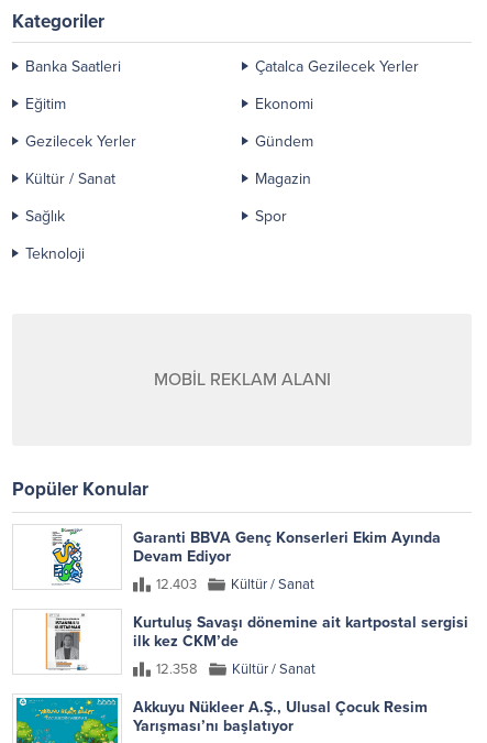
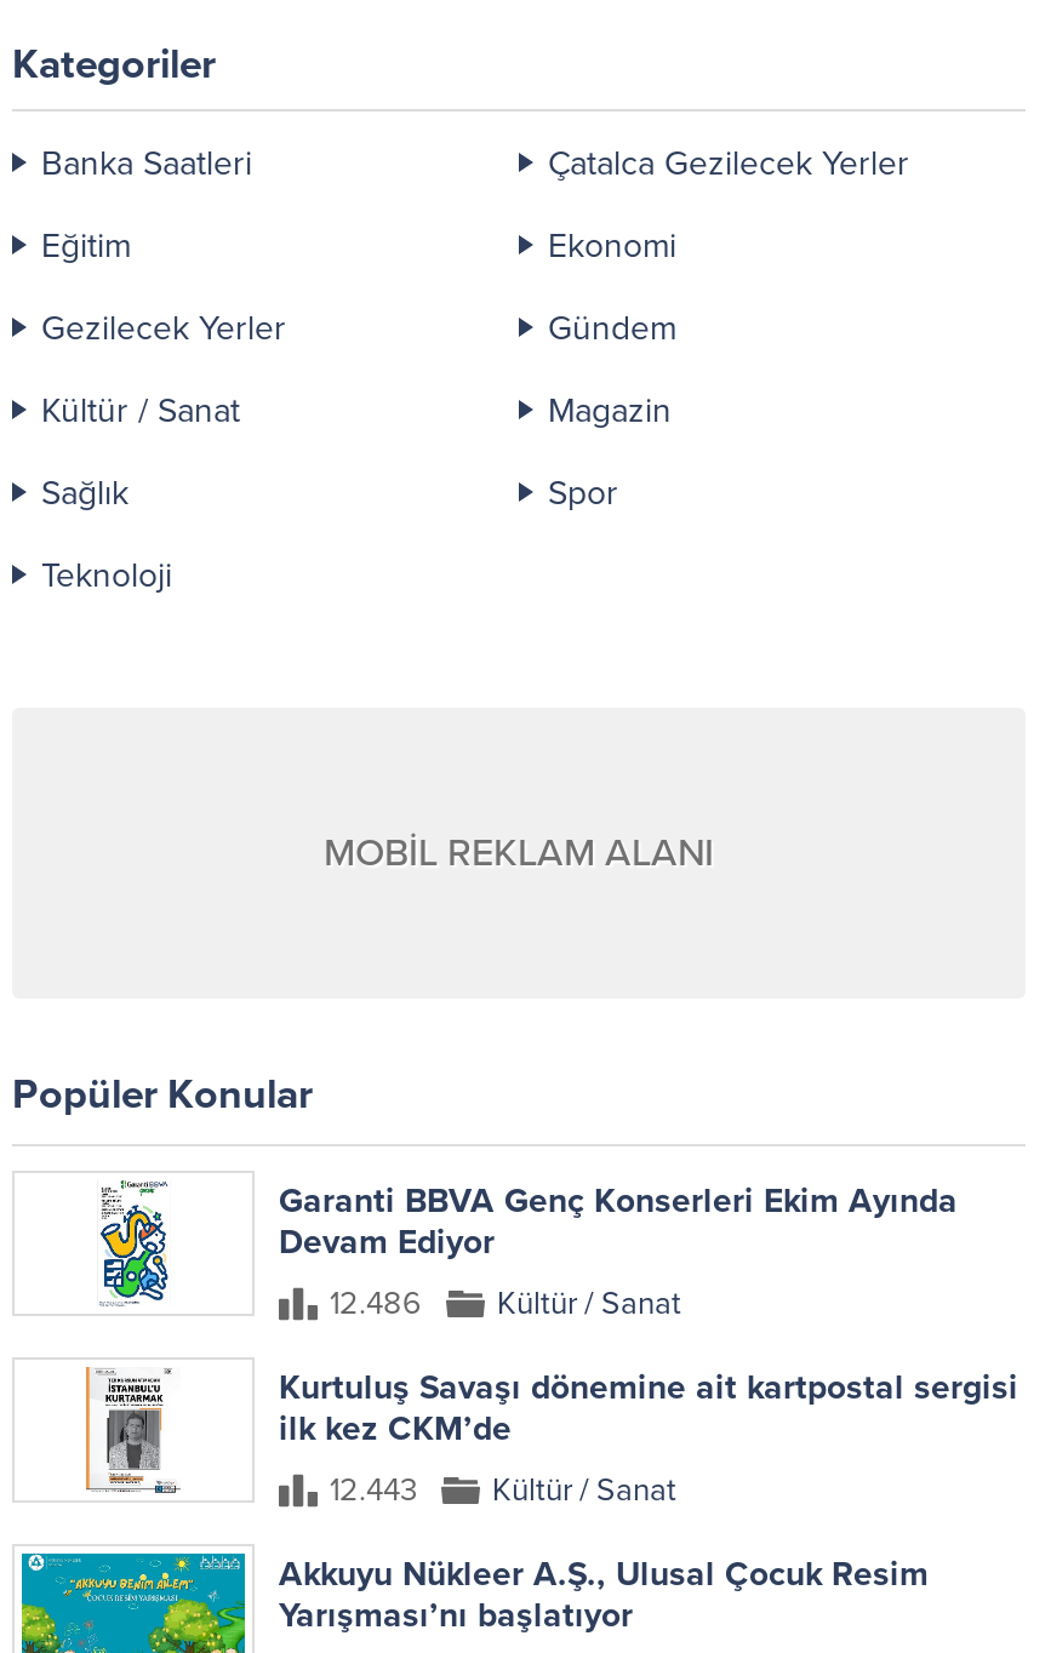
[156,575,314,593] 12.403 Kültür / Sanat -> [330,1284,681,1323] 12.486 Kültür / Sanat
[156,660,316,678] 12.358 Kültür / Sanat -> [330,1471,676,1510] 12.443 Kültür / Sanat

